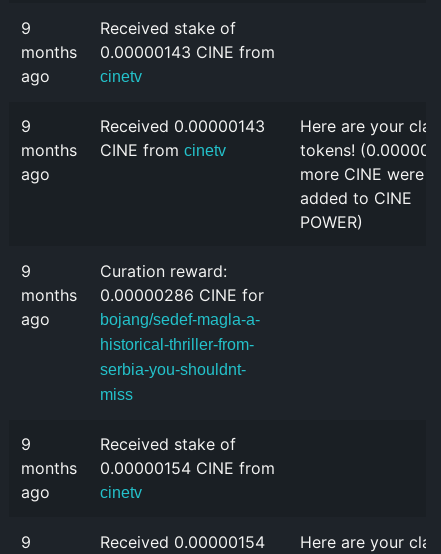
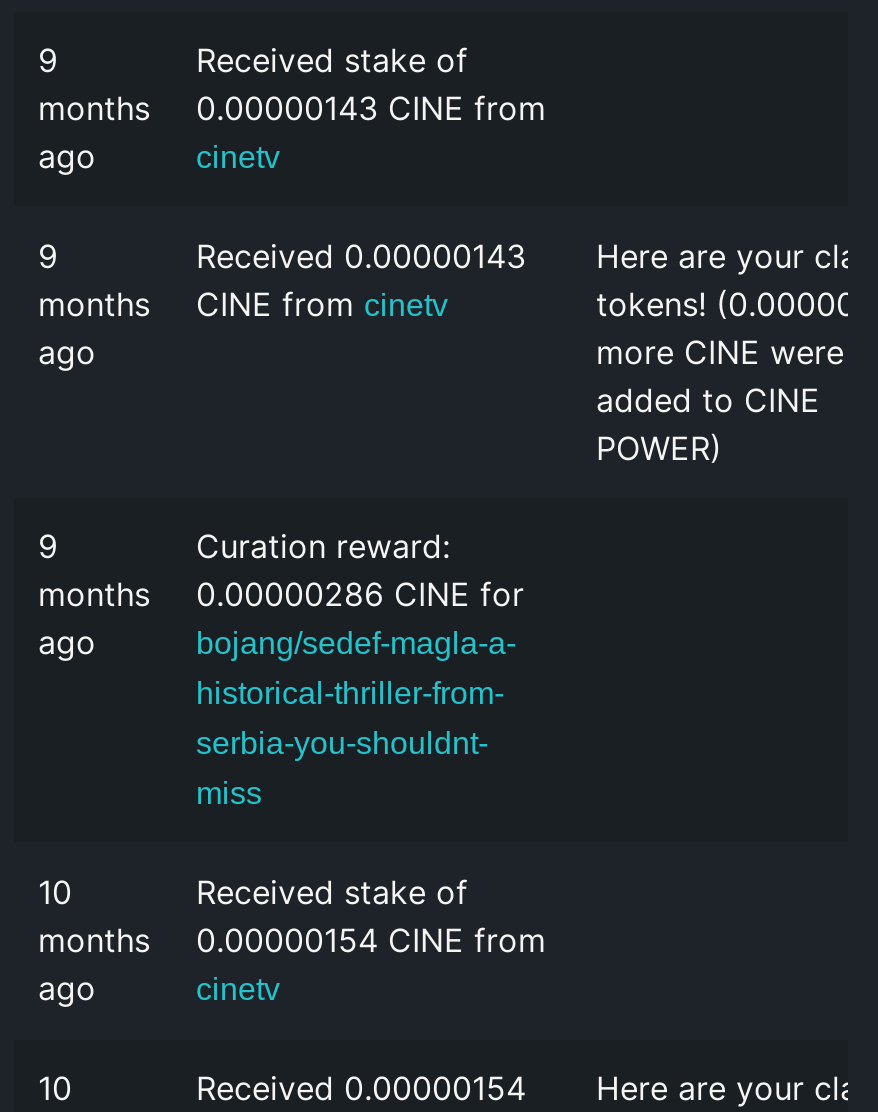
[21,434,31,454] 9 -> [38,871,72,911] 10
[21,532,31,552] 9 -> [38,1067,72,1107] 10

